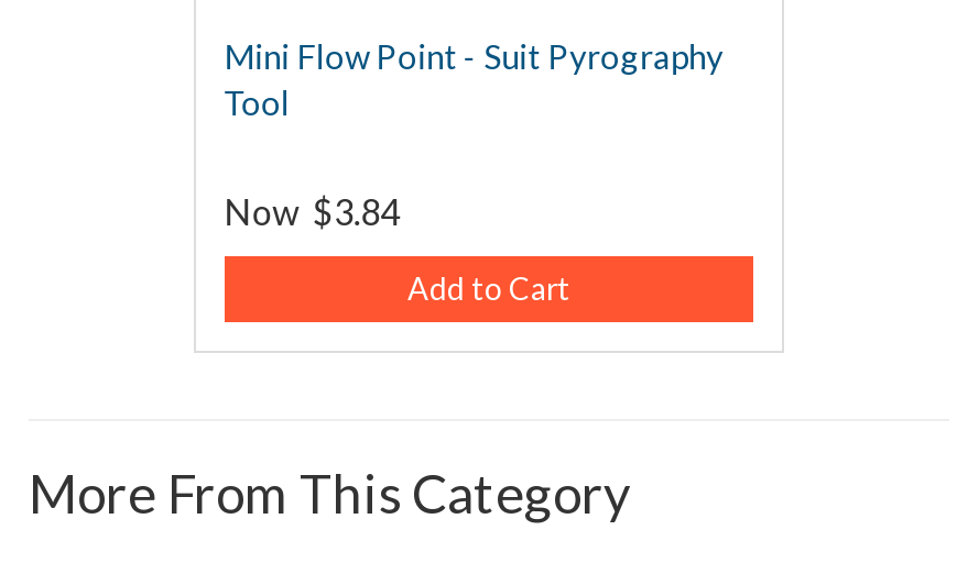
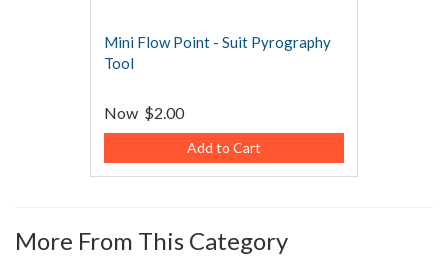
[224,190,400,232] Now $3.84 -> [104,103,184,122] Now $2.00

